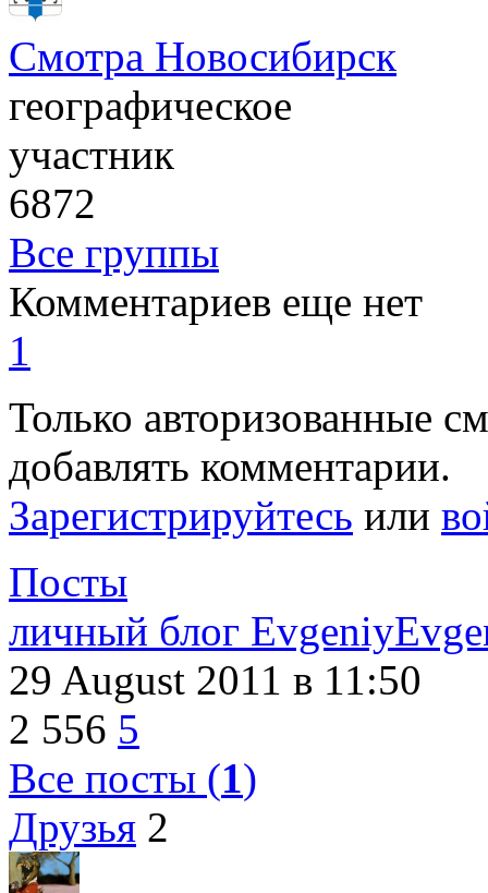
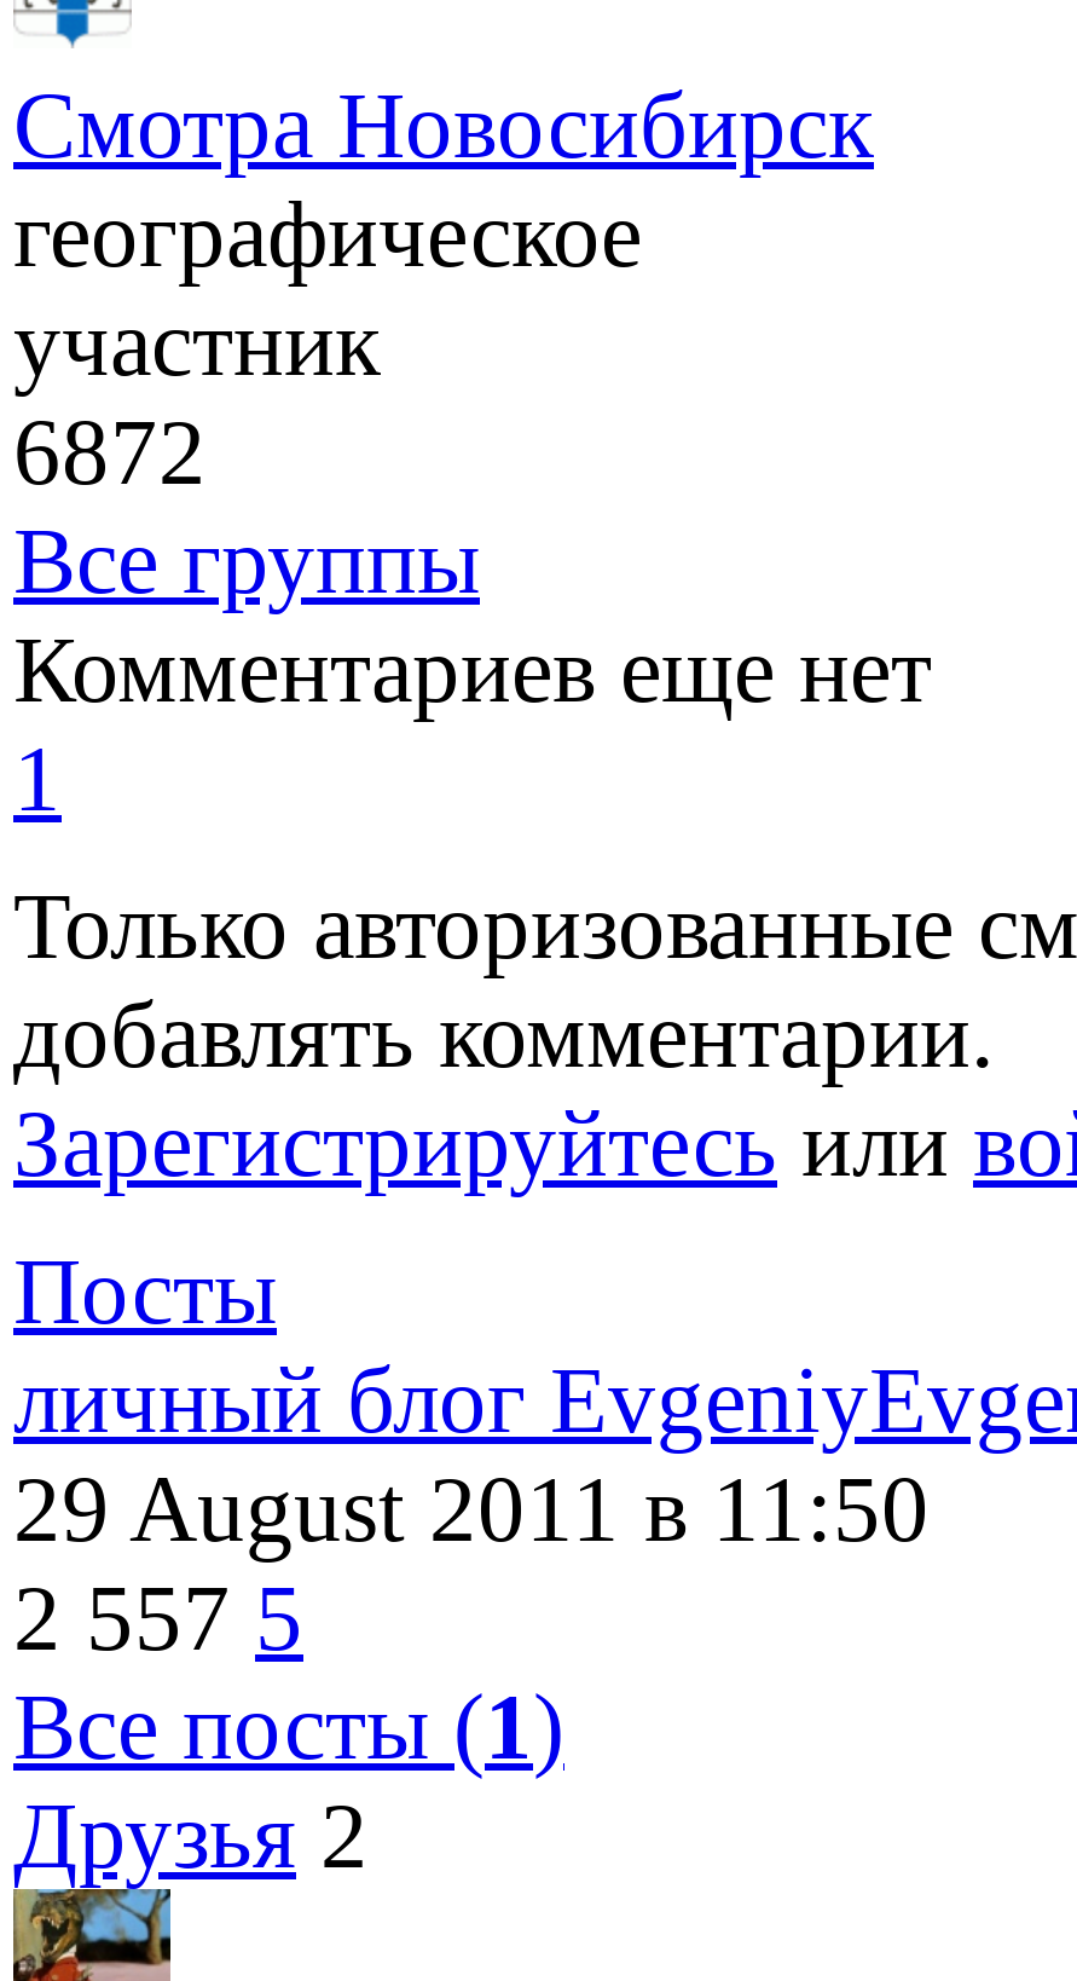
[9,706,139,753] 2 556 5 -> [13,1566,303,1670] 2 557 5

